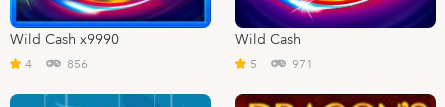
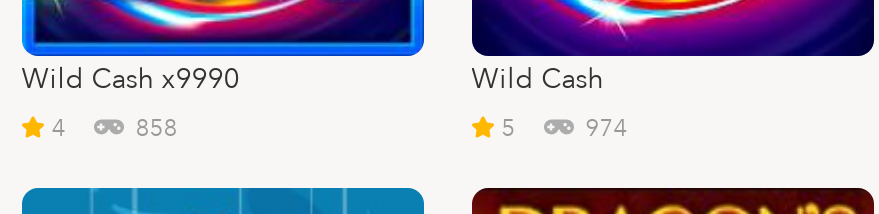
[67,56,88,72] 856 -> [136,112,178,144] 858
[292,56,313,72] 971 -> [585,112,627,144] 974

